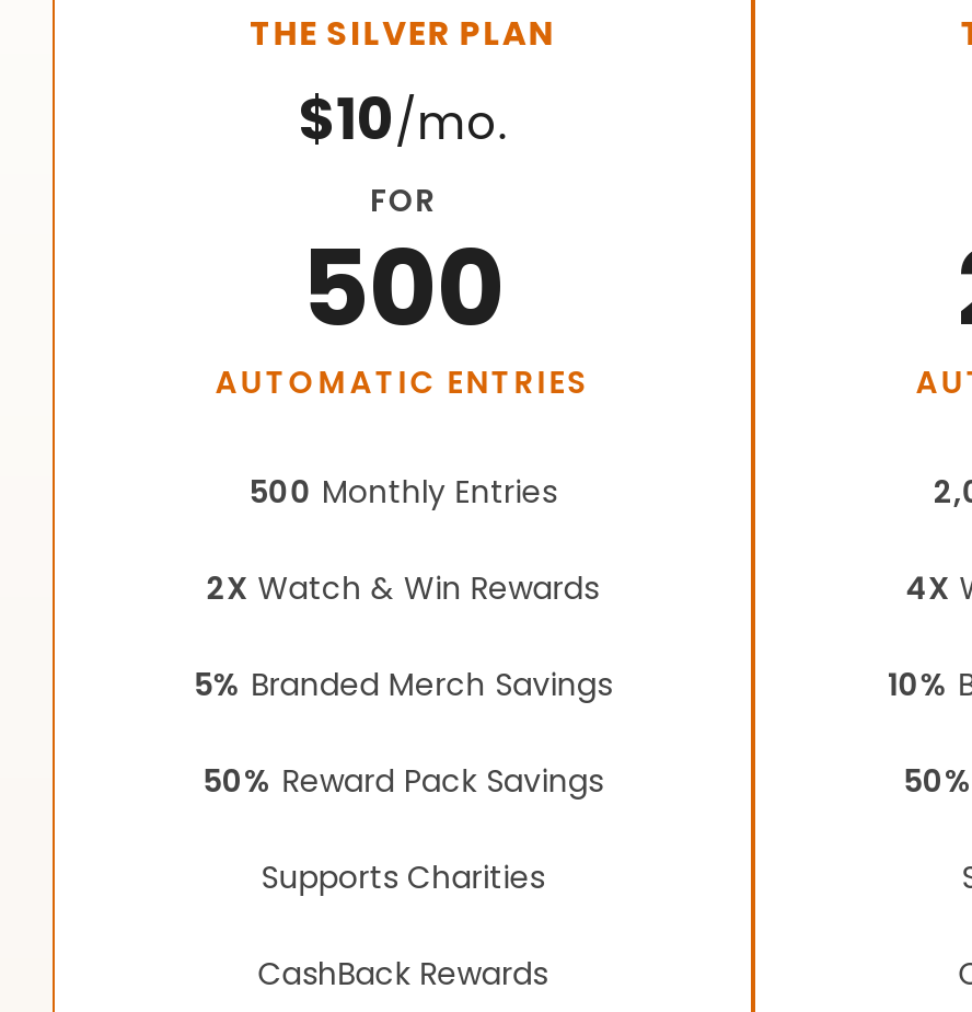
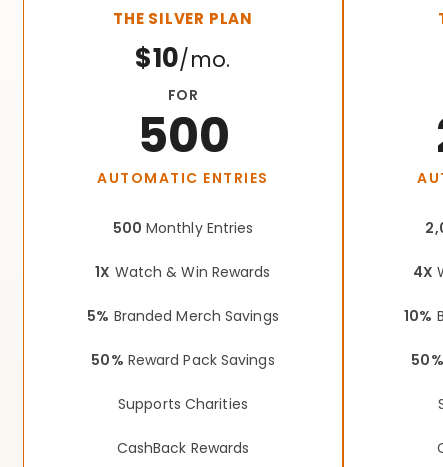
[207,566,599,610] 2X Watch & Win Rewards -> [95,262,271,282] 1X Watch & Win Rewards

